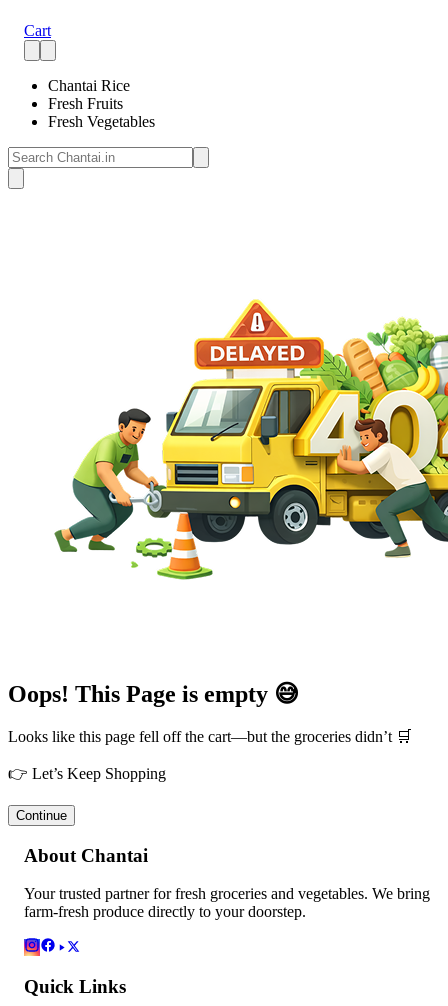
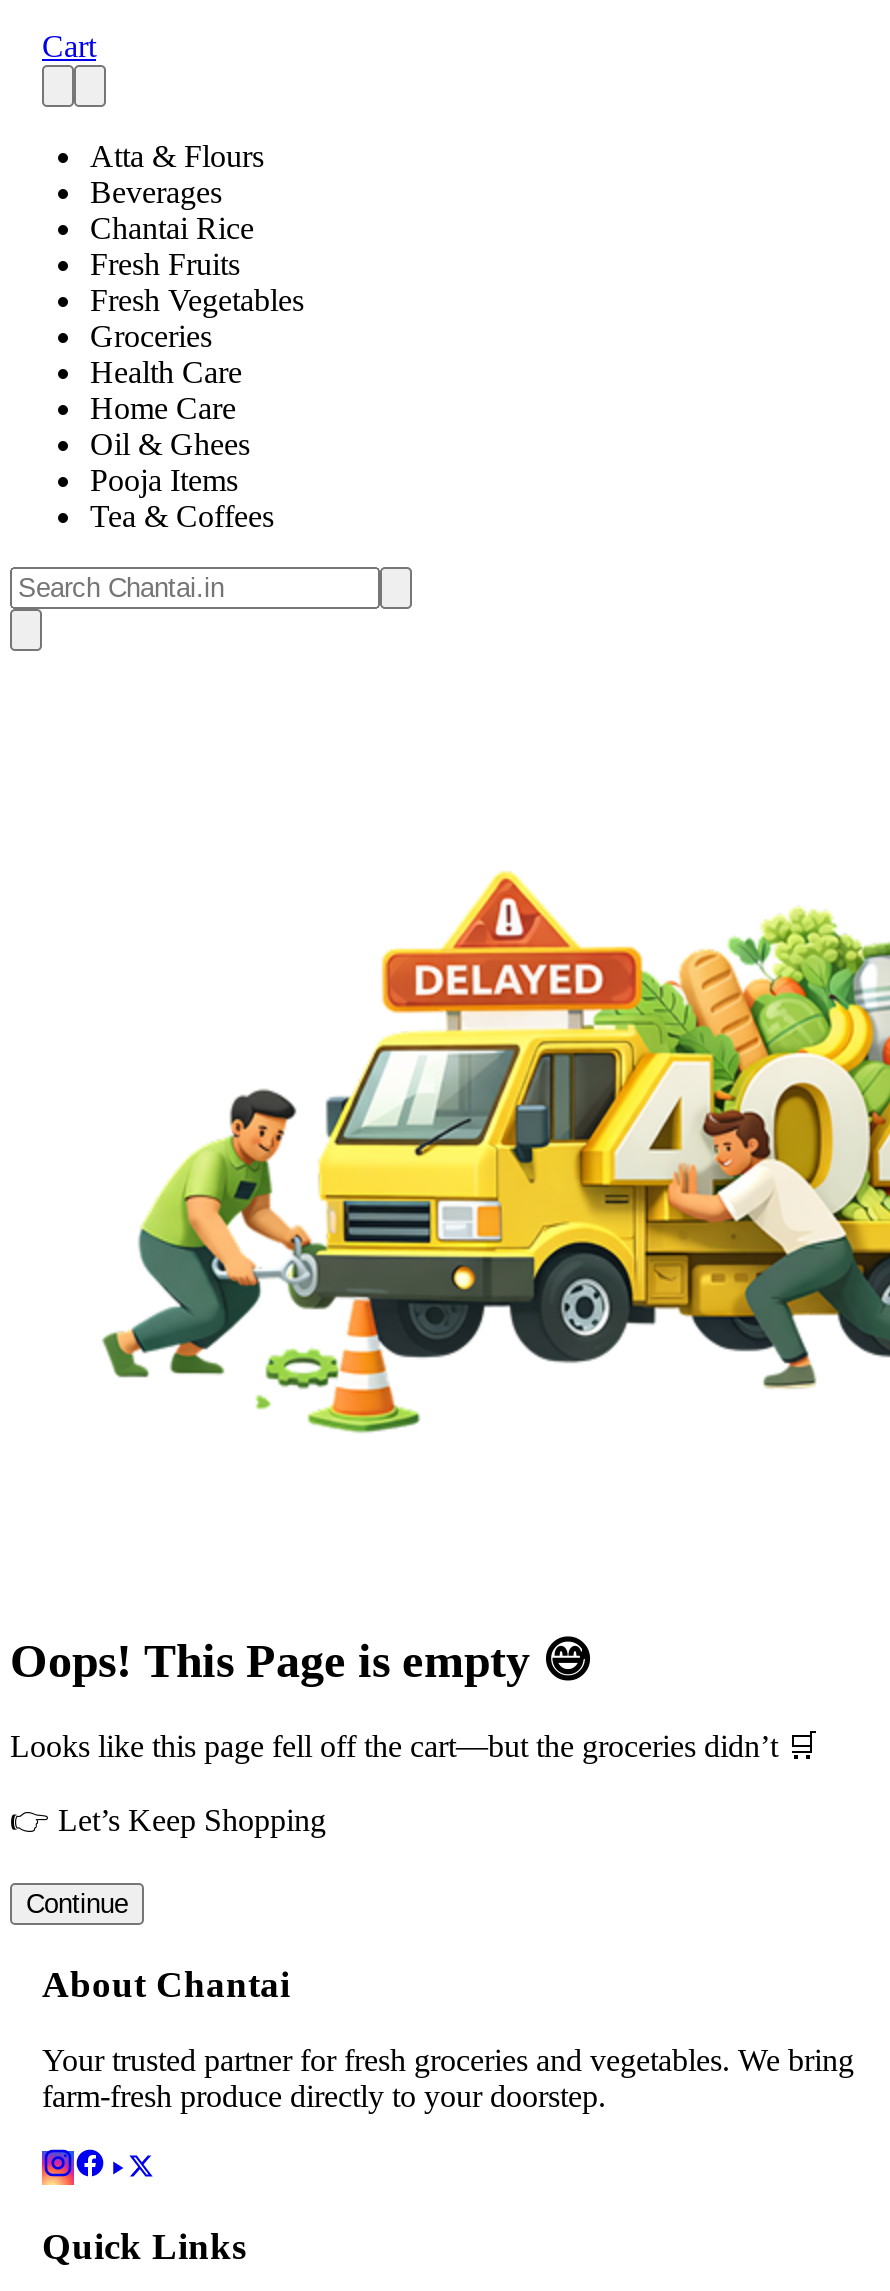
none -> [90,139,264,209] Atta & Flours | Beverages
none -> [90,319,274,533] Groceries | Health Care | Home Care | Oil & Ghees | Pooja Items | Tea & Coffees

